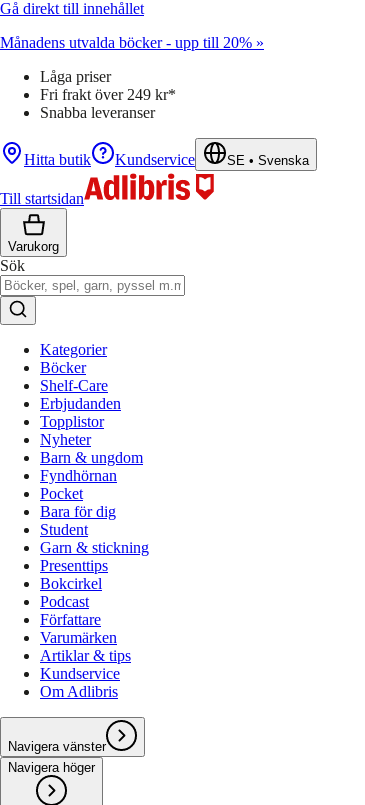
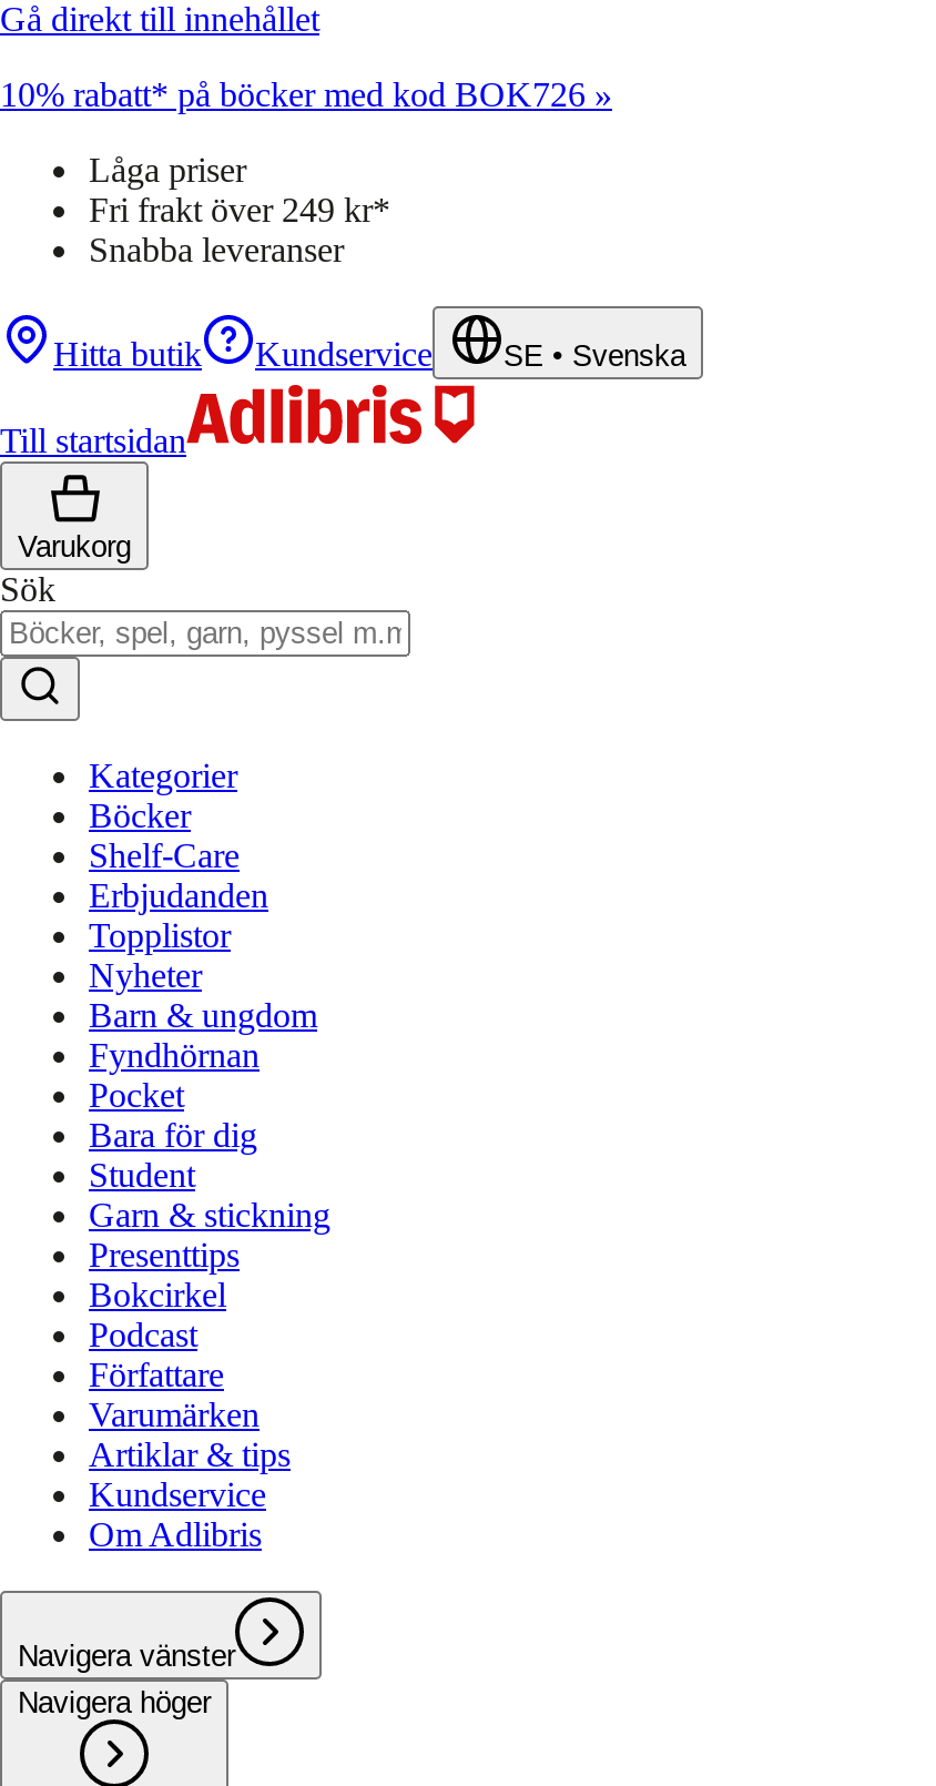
[0,34,264,51] Månadens utvalda böcker - upp till 20% » -> [0,75,612,113] 10% rabatt* på böcker med kod BOK726 »

